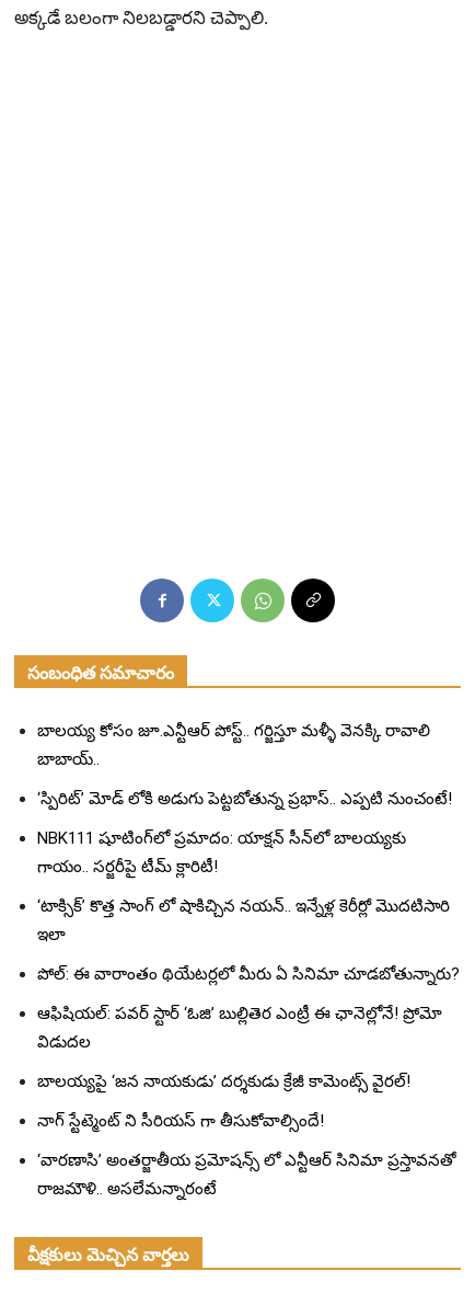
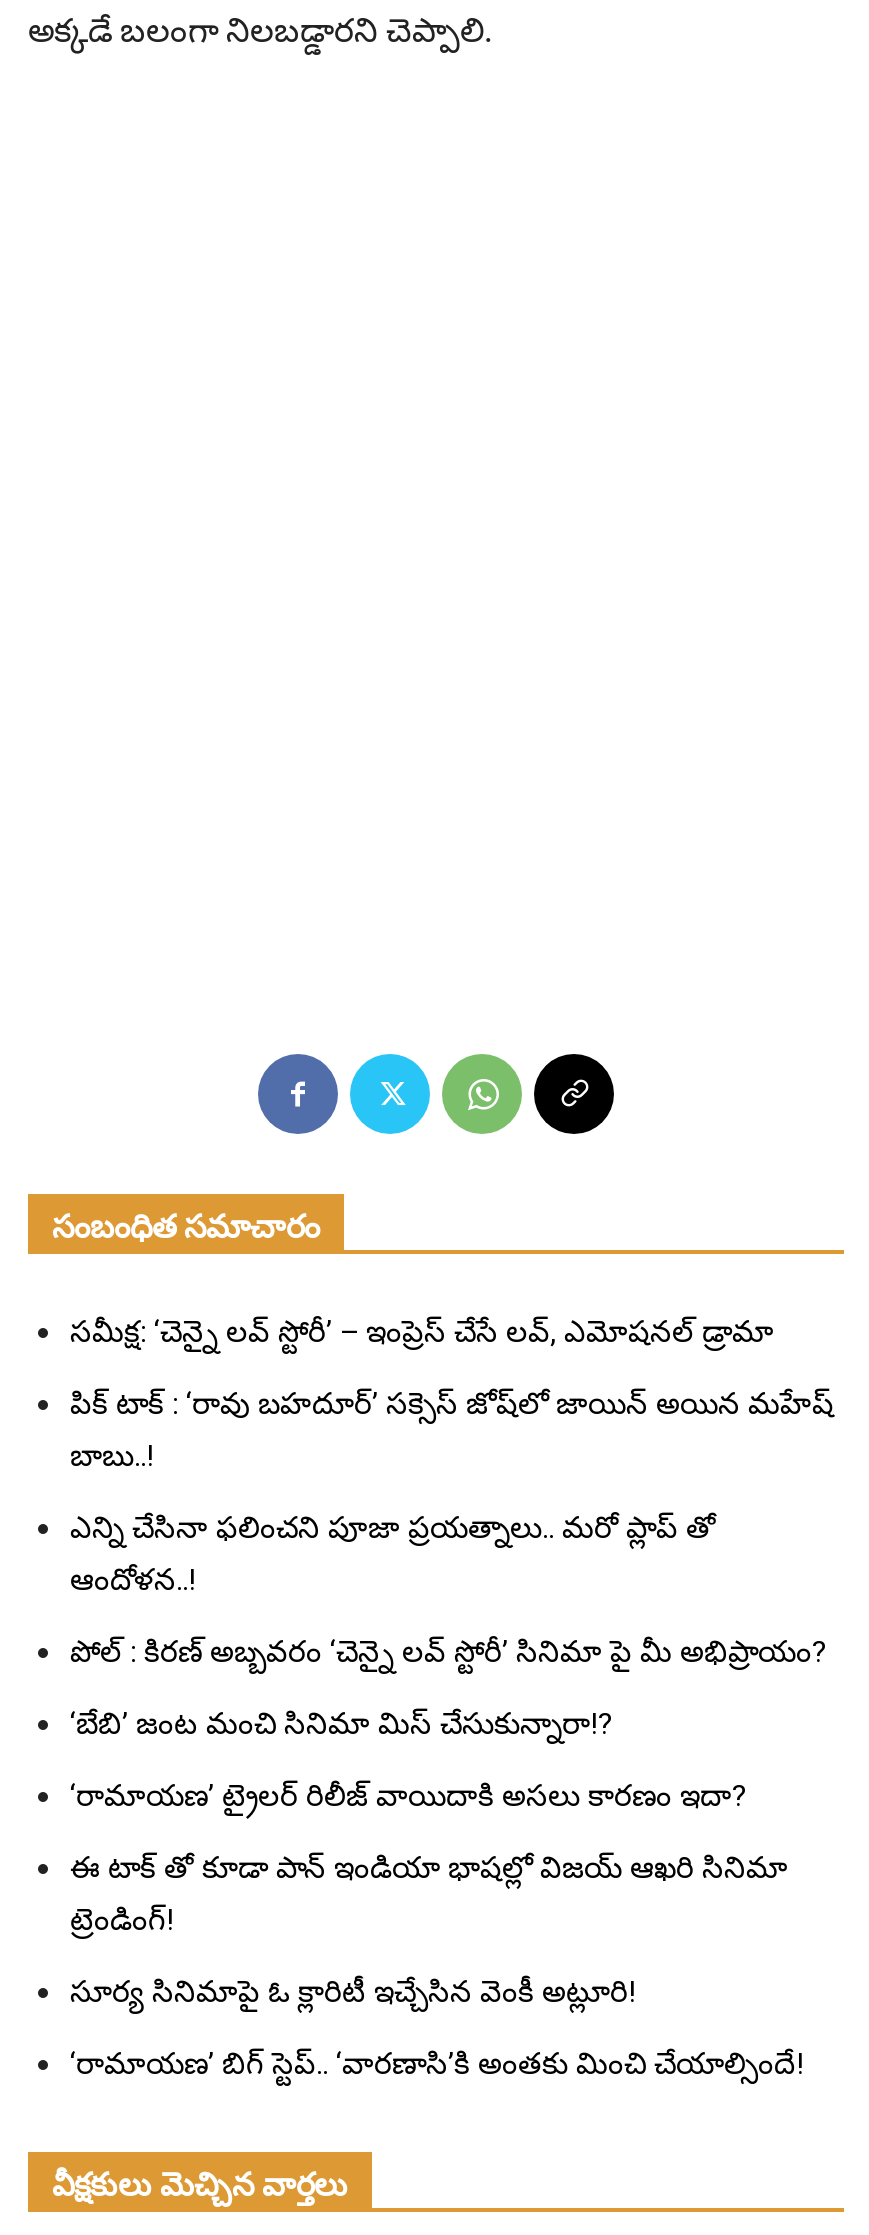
[37,721,430,769] బాలయ్య కోసం జూ.ఎన్టీఆర్ పోస్ట్.. గర్జిస్తూ మళ్ళీ వెనక్కి రావాలి | బాబాయ్.. -> [70,1315,774,1351] సమీక్ష: ‘చెన్నై లవ్ స్టోరీ’ – ఇంప్రెస్ చేసే లవ్, ఎమోషనల్ డ్రామా
[37,789,452,809] ‘స్పిరిట్’ మోడ్ లోకి అడుగు పెట్టబోతున్న ప్రభాస్.. ఎప్పటి నుంచంటే! -> [70,1387,834,1475] పిక్ టాక్ : ‘రావు బహదూర్’ సక్సెస్ జోష్‌లో జాయిన్ అయిన మహేష్ | బాబు..!
[37,829,406,877] NBK111 షూటింగ్‌లో ప్రమాదం: యాక్షన్ సీన్‌లో బాలయ్యకు | గాయం.. సర్జరీపై టీమ్ క్లారిటీ! -> [70,1511,716,1599] ఎన్ని చేసినా ఫలించని పూజా ప్రయత్నాలు.. మరో ప్లాప్ తో | ఆందోళన..!
[37,897,450,945] ‘టాక్సిక్’ కొత్త సాంగ్ లో షాకిచ్చిన నయన్.. ఇన్నేళ్ల కెరీర్లో మొదటిసారి | ఇలా -> [70,1635,828,1671] పోల్ : కిరణ్ అబ్బవరం ‘చెన్నై లవ్ స్టోరీ’ సినిమా పై మీ అభిప్రాయం?
[37,965,460,984] పోల్: ఈ వారాంతం థియేటర్లలో మీరు ఏ సినిమా చూడబోతున్నారు? -> [70,1707,614,1743] ‘బేబి’ జంట మంచి సినిమా మిస్ చేసుకున్నారా!?
[37,1004,442,1052] ఆఫిషియల్: పవర్ స్టార్ ‘ఓజి’ బుల్లితెర ఎంట్రీ ఈ ఛానెల్లోనే! ప్రోమో | విడుదల -> [70,1779,748,1815] ‘రామాయణ’ ట్రైలర్ రిలీజ్ వాయిదాకి అసలు కారణం ఇదా?
[37,1072,410,1092] బాలయ్యపై ‘జన నాయకుడు’ దర్శకుడు క్రేజీ కామెంట్స్ వైరల్! -> [70,1851,788,1939] ఈ టాక్ తో కూడా పాన్ ఇండియా భాషల్లో విజయ్ ఆఖరి సినిమా | ట్రెండింగ్!
[37,1111,324,1131] నాగ్ స్టేట్మెంట్ ని సీరియస్ గా తీసుకోవాల్సిందే! -> [70,1975,636,2011] సూర్య సినిమాపై ఓ క్లారిటీ ఇచ్చేసిన వెంకీ అట్లూరి!
[37,1151,456,1199] ‘వారణాసి’ అంతర్జాతీయ ప్రమోషన్స్ లో ఎన్టీఆర్ సినిమా ప్రస్తావనతో | రాజమౌళి.. అసలేమన్నారంటే -> [70,2047,804,2083] ‘రామాయణ’ బిగ్ స్టెప్.. ‘వారణాసి’కి అంతకు మించి చేయాల్సిందే!

